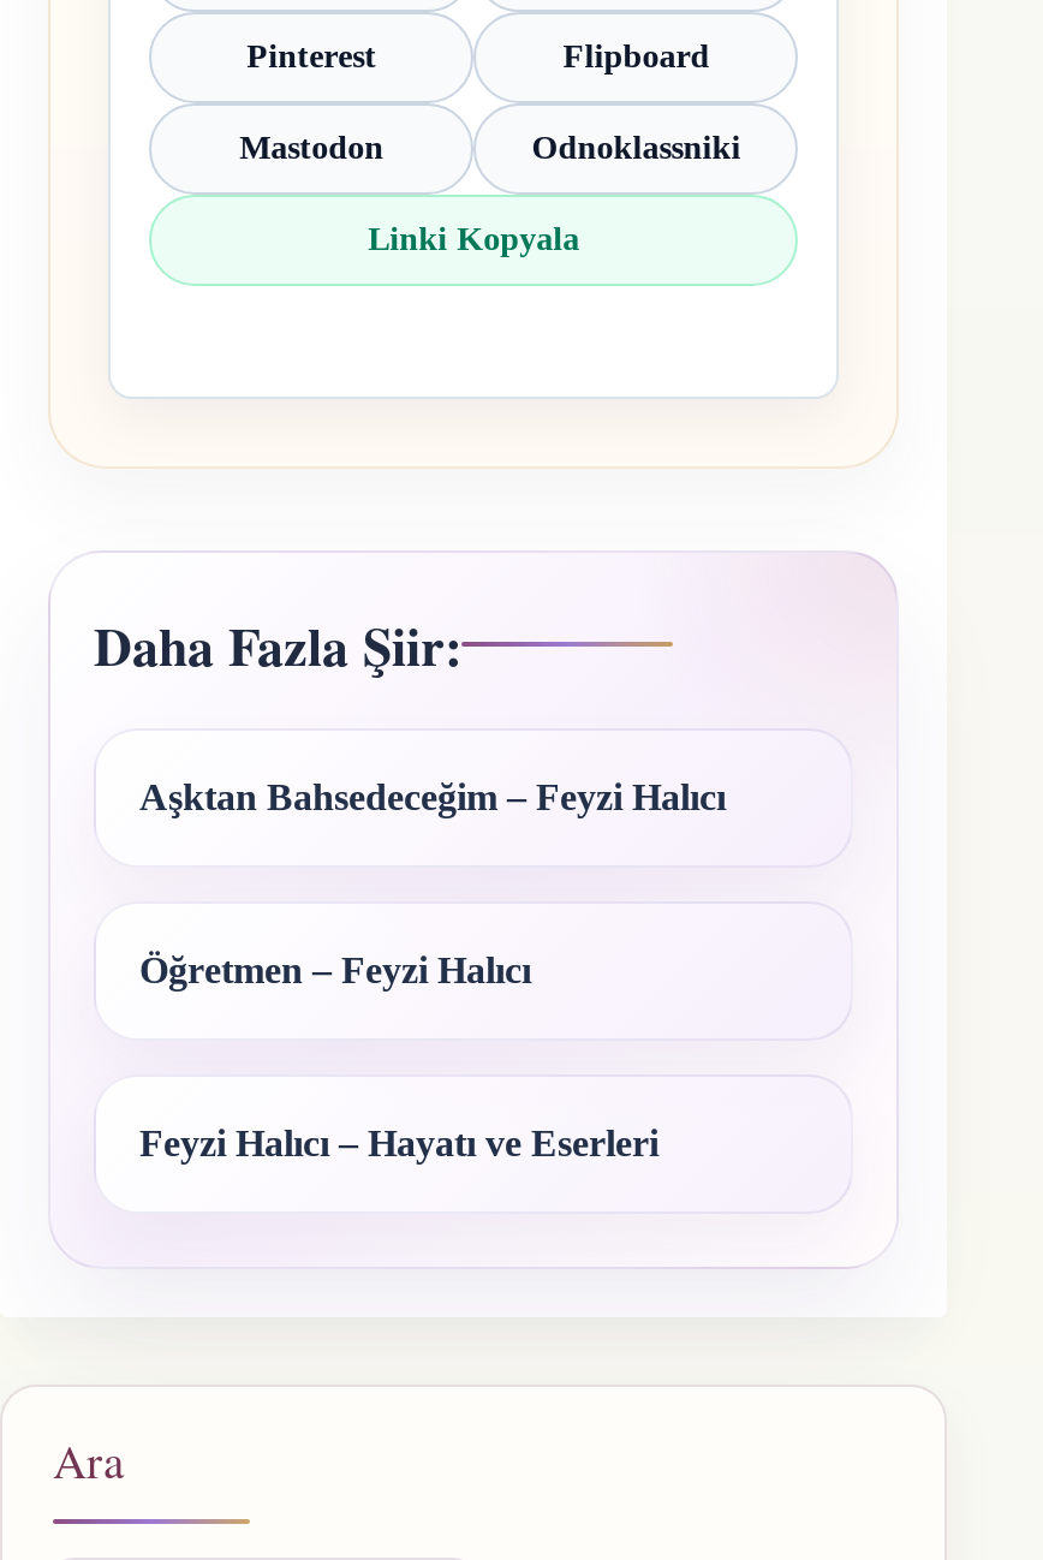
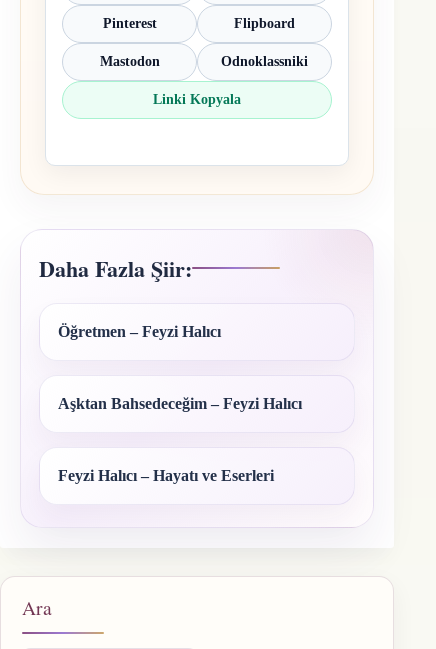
moved [139,776,726,817] -> [58,395,302,412]: Aşktan Bahsedeceğim – Feyzi Halıcı
moved [139,949,531,990] -> [58,323,221,340]: Öğretmen – Feyzi Halıcı

